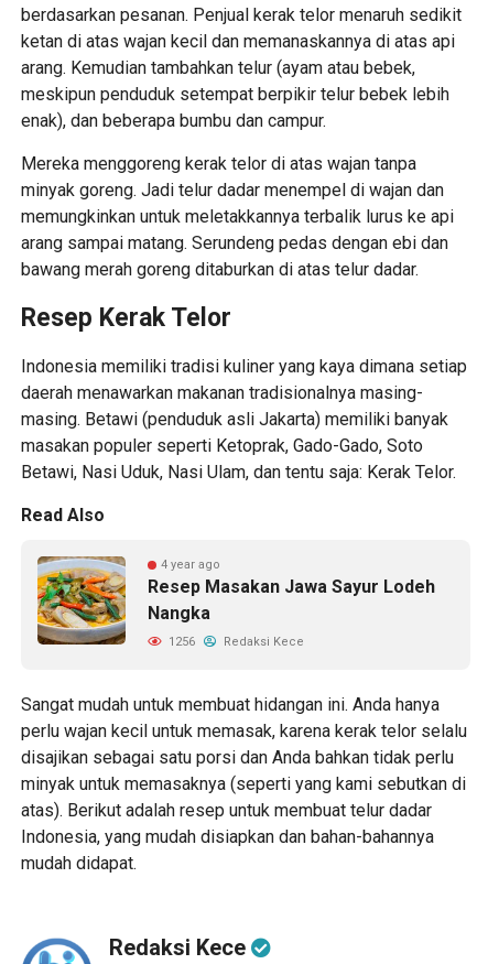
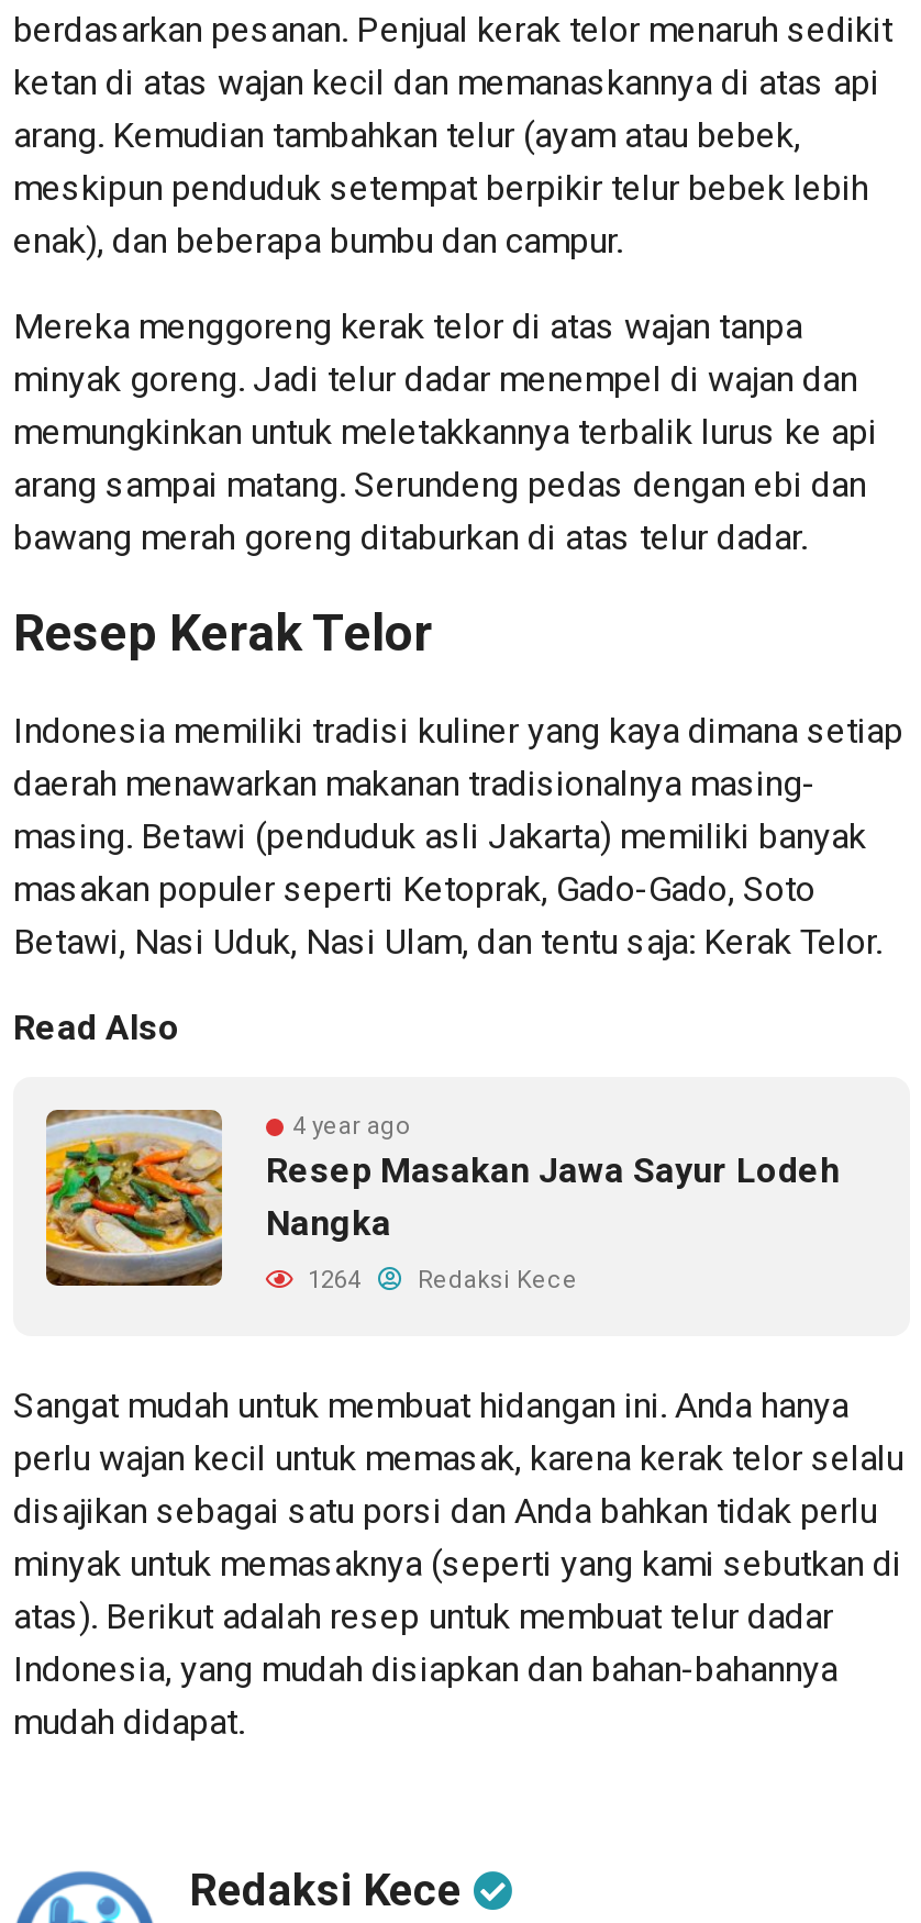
[165,635,304,649] 1256 Redaksi Kece -> [301,1266,578,1294] 1264 Redaksi Kece

